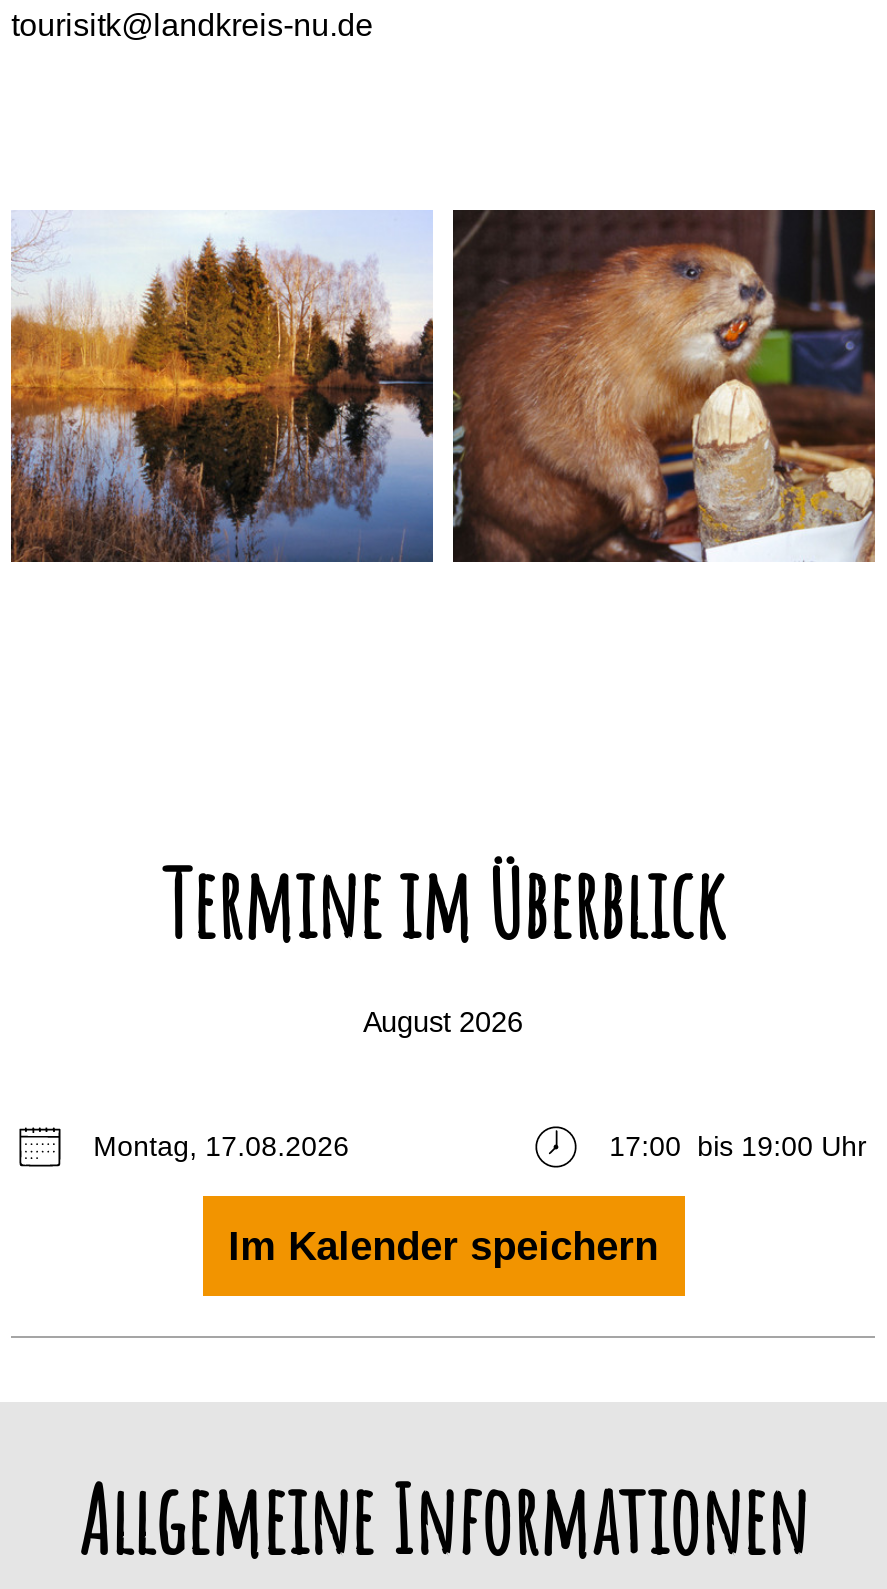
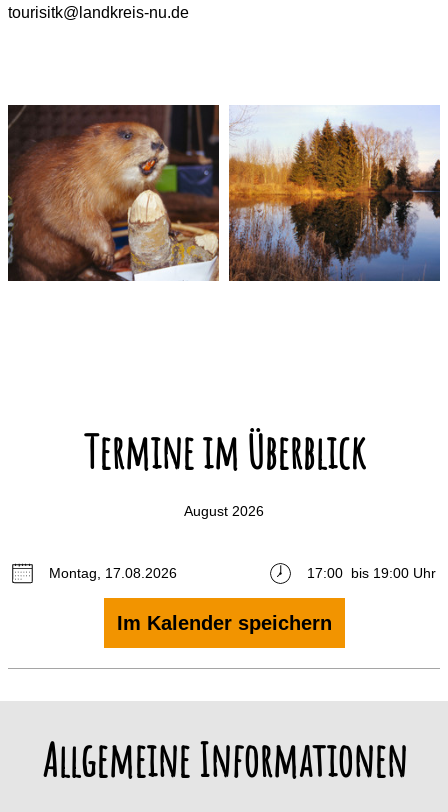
[9,210,435,564] [image] -> [7,104,220,282] [image]
[451,208,877,564] [image] -> [228,105,441,282] [image]

